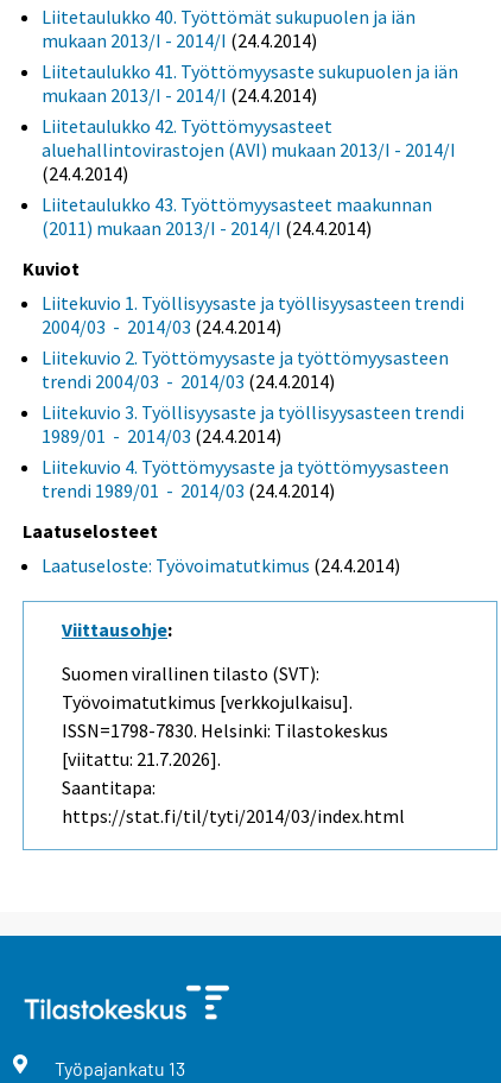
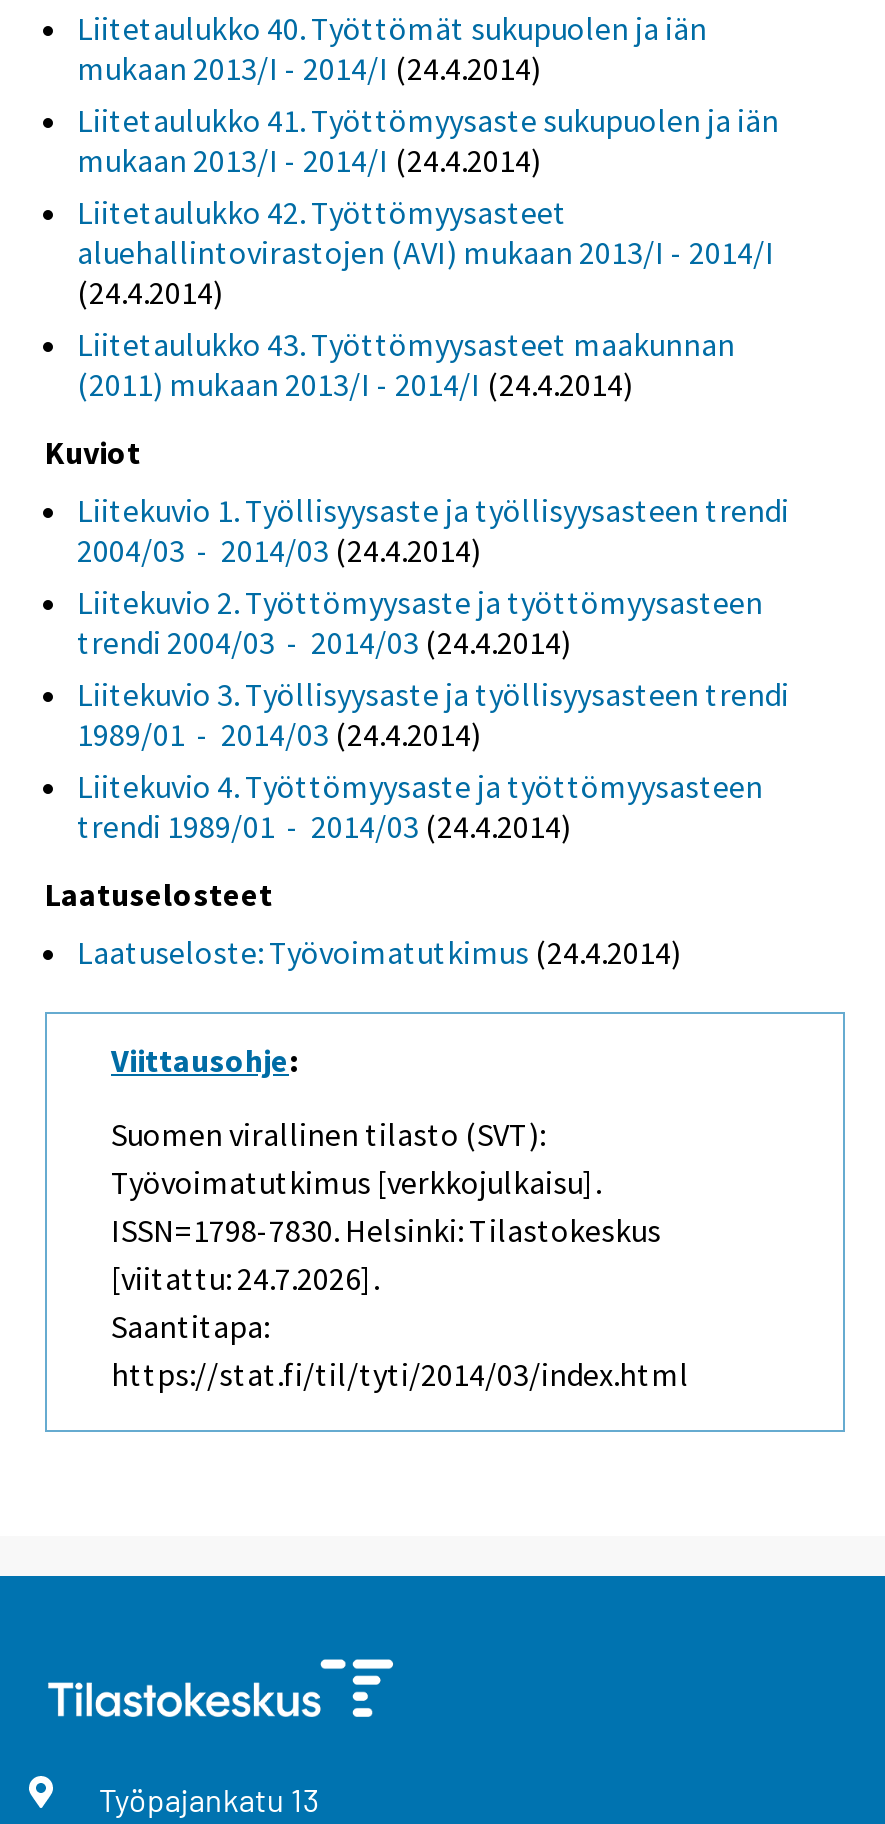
[62,747,221,770] [viitattu: 21.7.2026]. -> [111,1258,379,1298] [viitattu: 24.7.2026].

